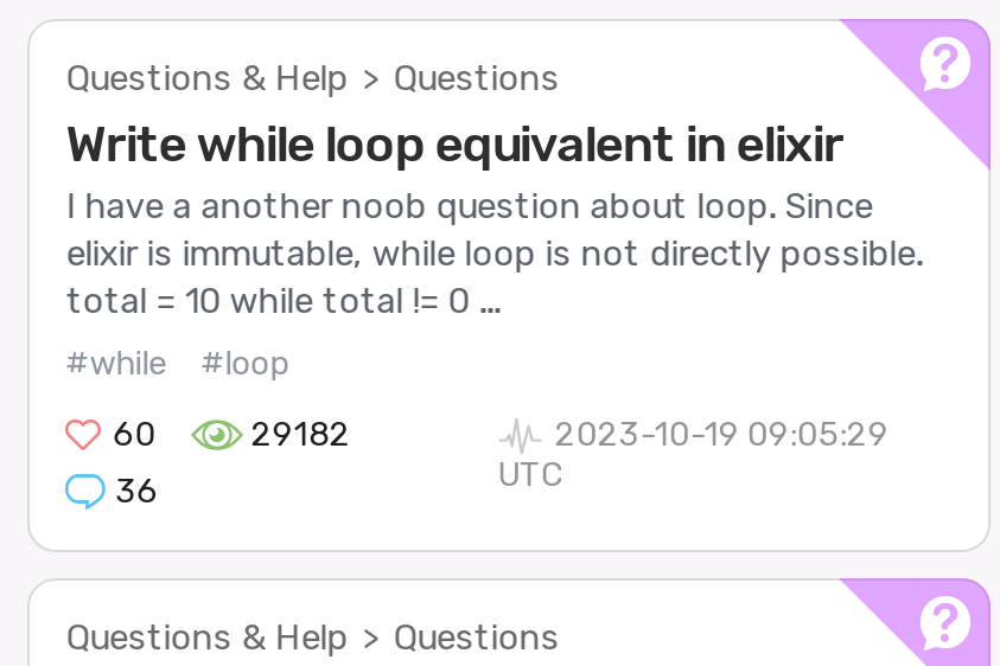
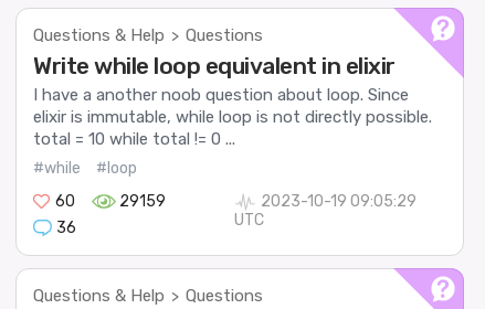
[251,415,351,456] 29182 -> [120,192,166,211] 29159

